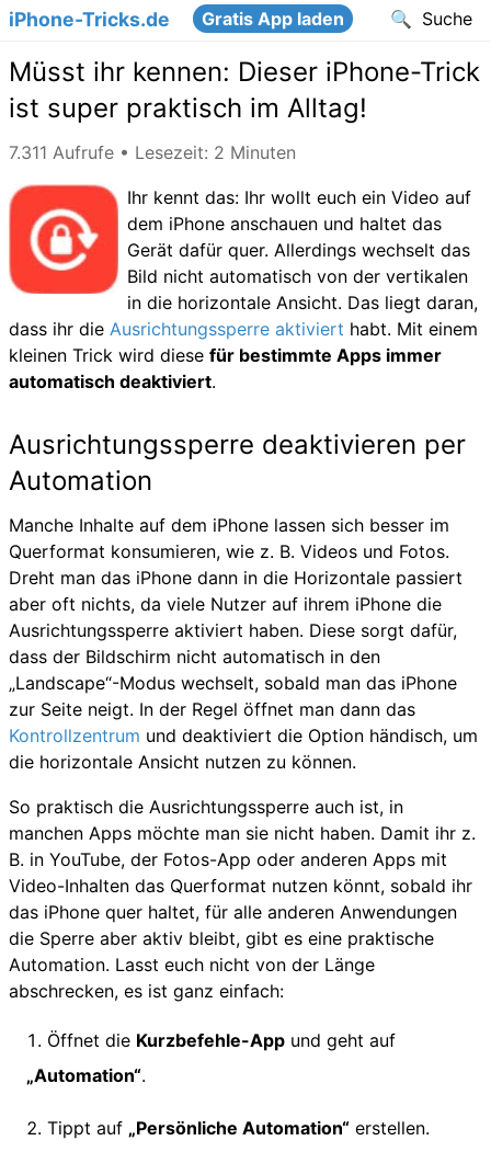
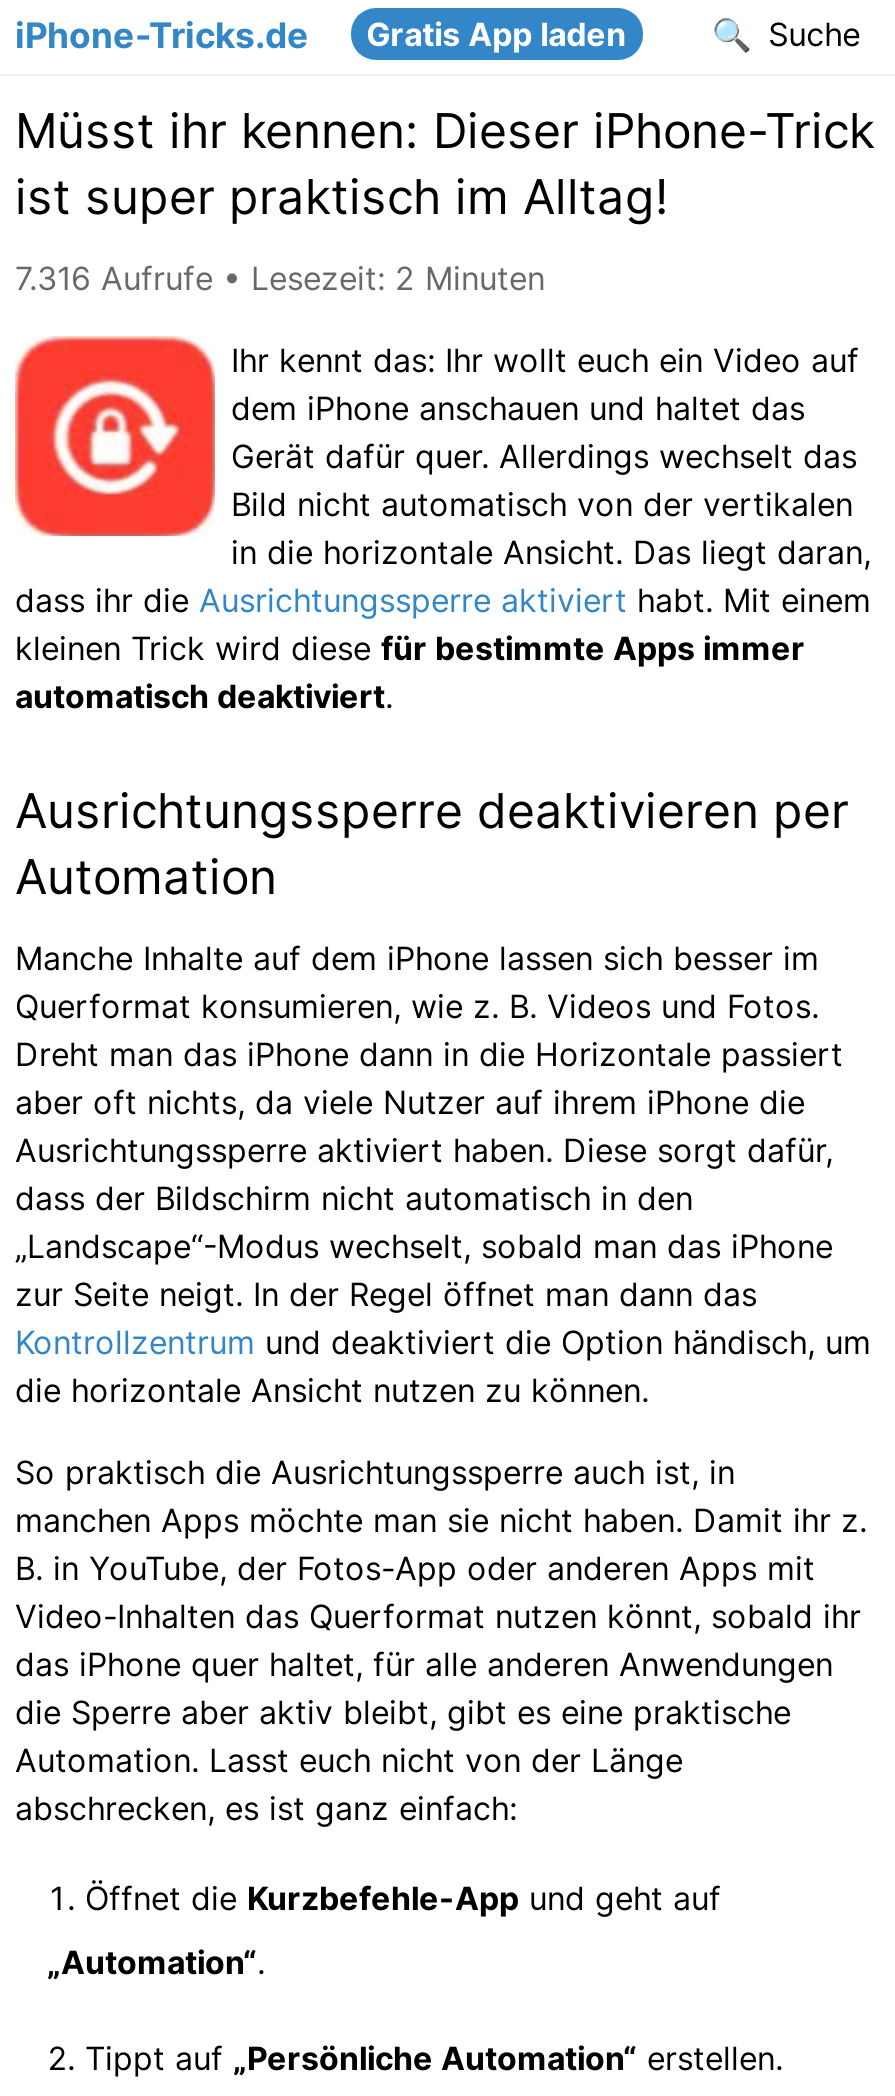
[9,141,296,163] 7.311 Aufrufe • Lesezeit: 2 Minuten -> [15,258,545,298] 7.316 Aufrufe • Lesezeit: 2 Minuten

